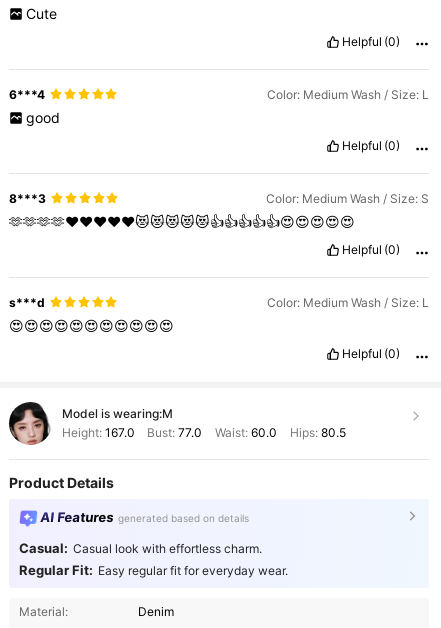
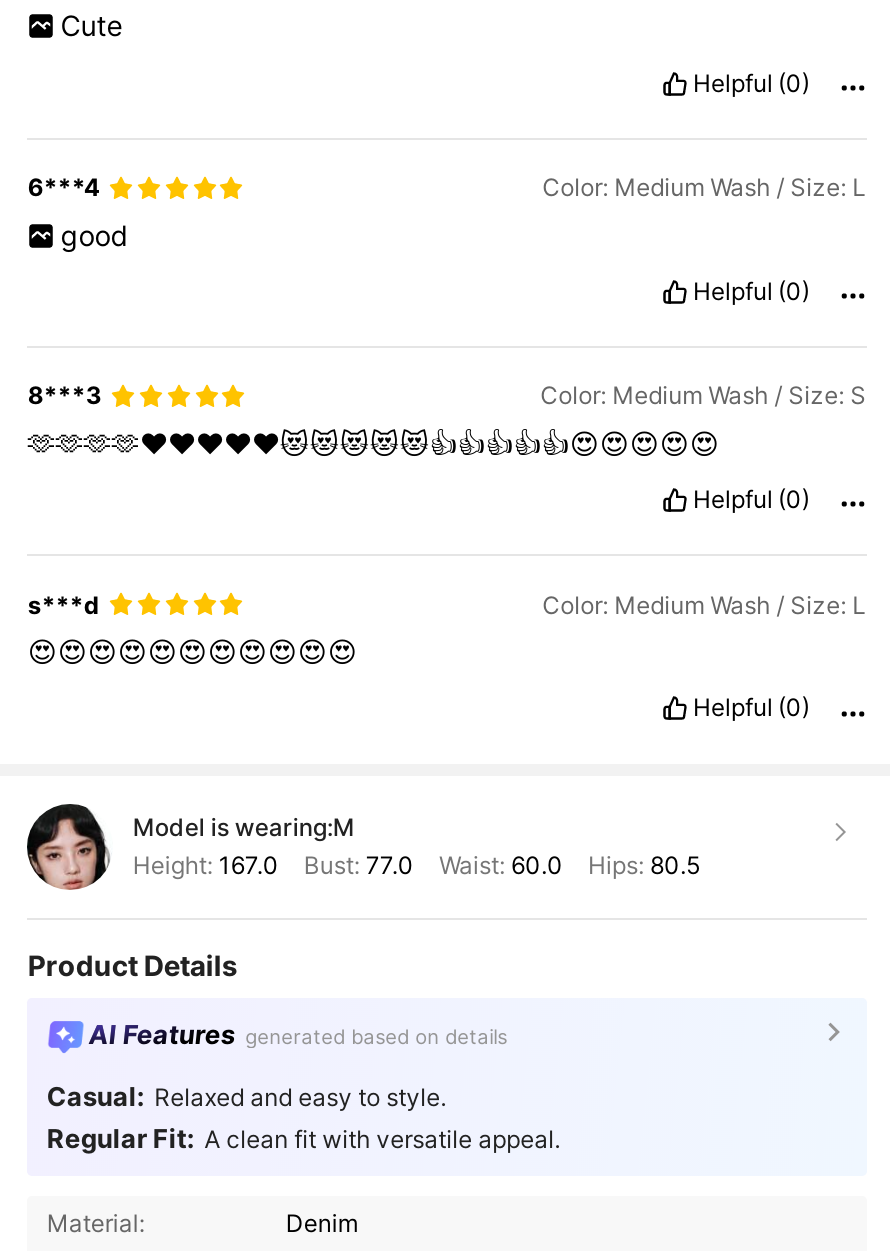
[19,540,262,556] Casual: Casual look with effortless charm. -> [47,1080,446,1112] Casual: Relaxed and easy to style.
[19,562,288,578] Regular Fit: Easy regular fit for everyday wear. -> [47,1123,560,1155] Regular Fit: A clean fit with versatile appeal.

